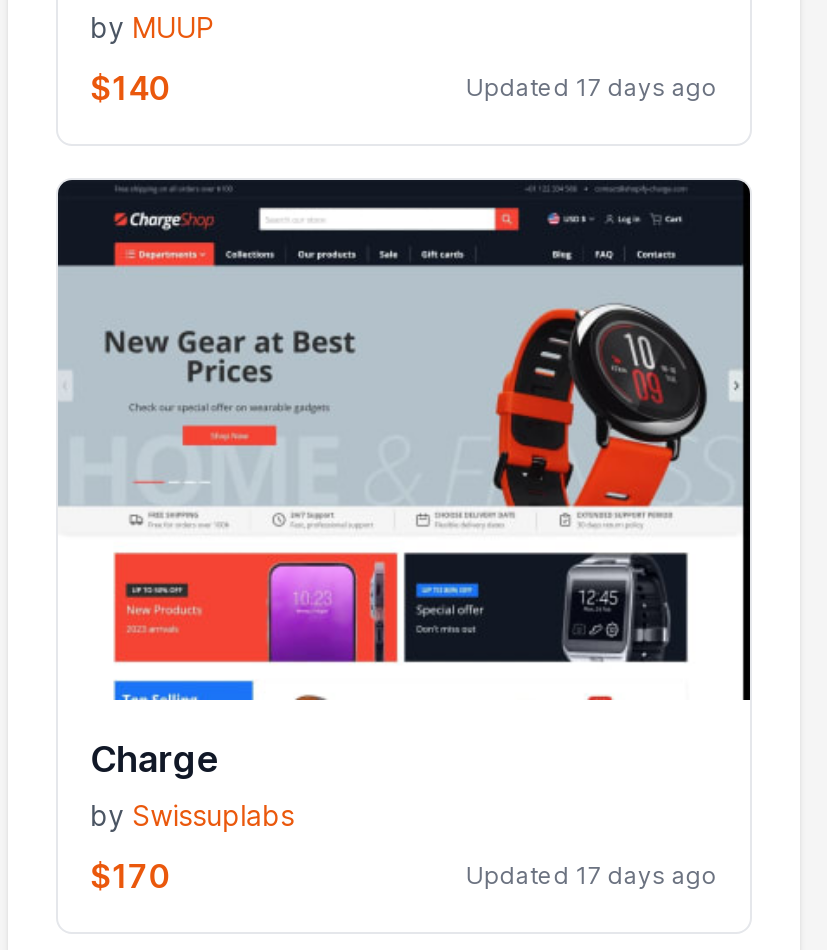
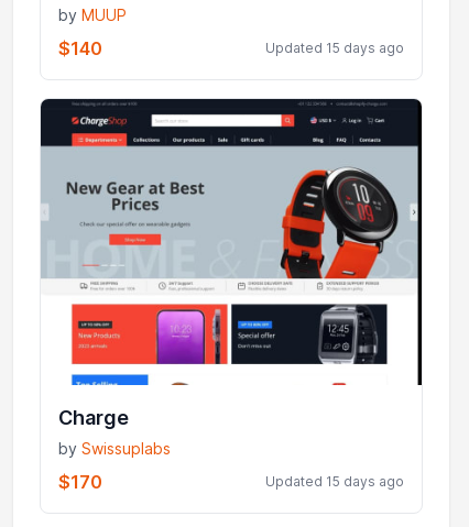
[466,73,718,103] Updated 17 days ago -> [265,40,404,56] Updated 15 days ago
[466,859,718,889] Updated 17 days ago -> [265,473,404,489] Updated 15 days ago

